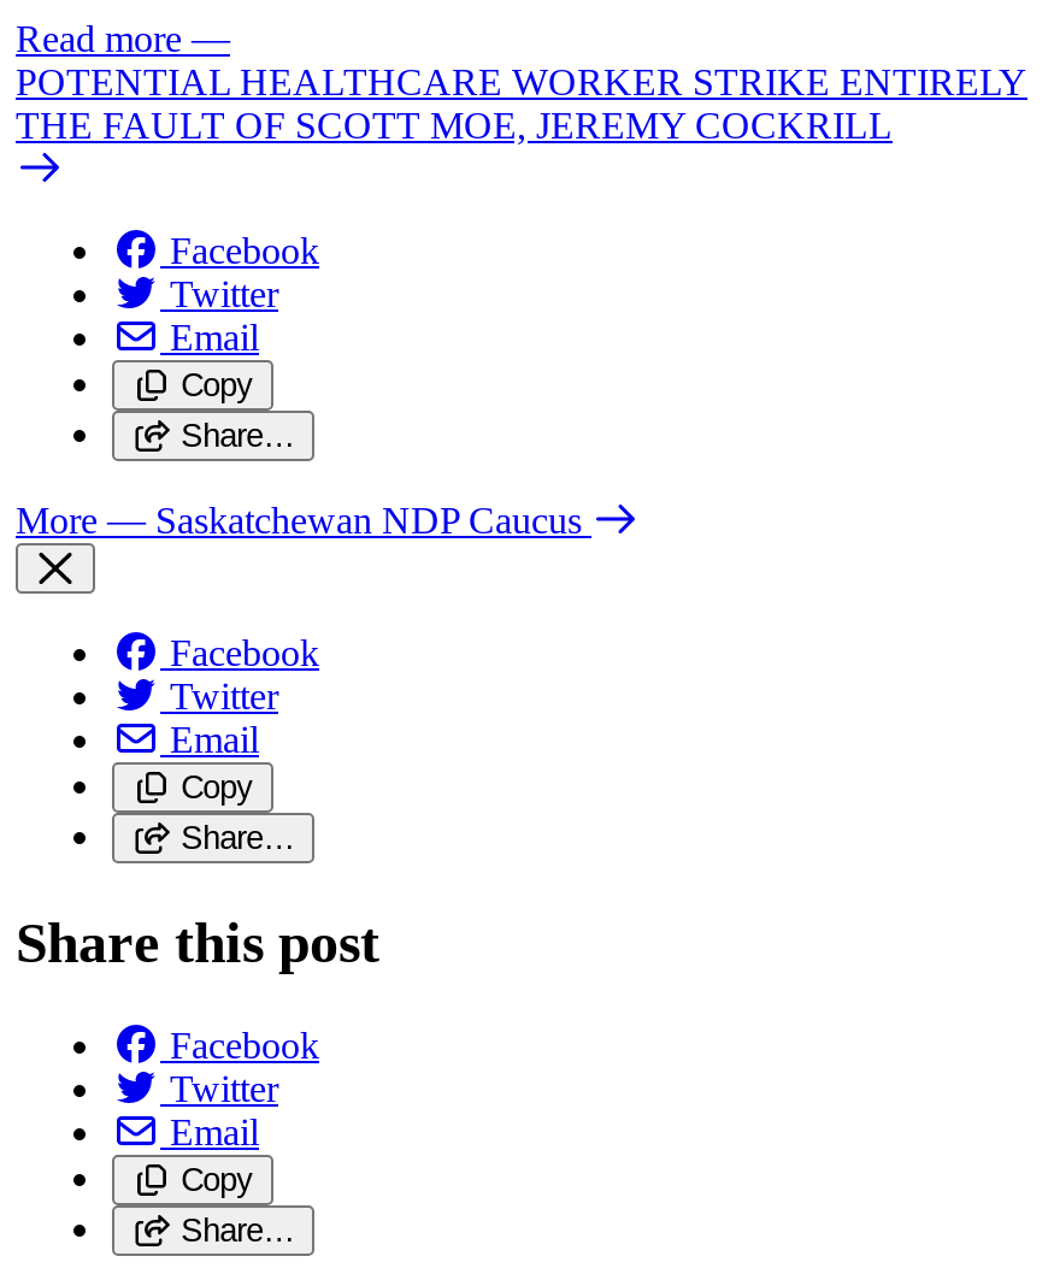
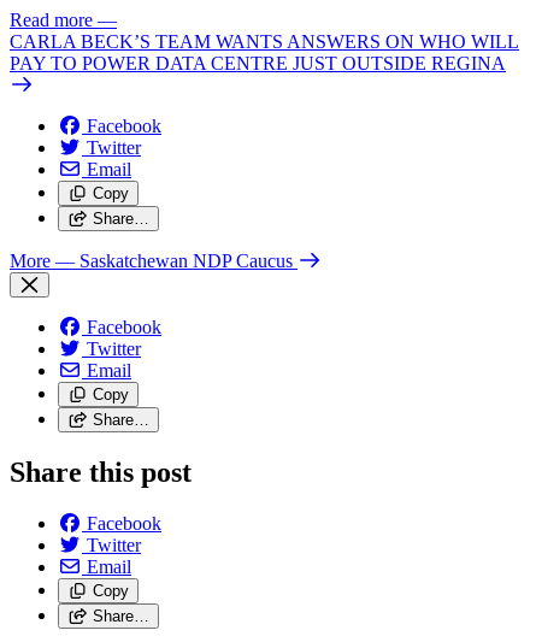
[16,62,1027,147] POTENTIAL HEALTHCARE WORKER STRIKE ENTIRELY | THE FAULT OF SCOTT MOE, JEREMY COCKRILL -> [10,32,519,74] CARLA BECK’S TEAM WANTS ANSWERS ON WHO WILL | PAY TO POWER DATA CENTRE JUST OUTSIDE REGINA

